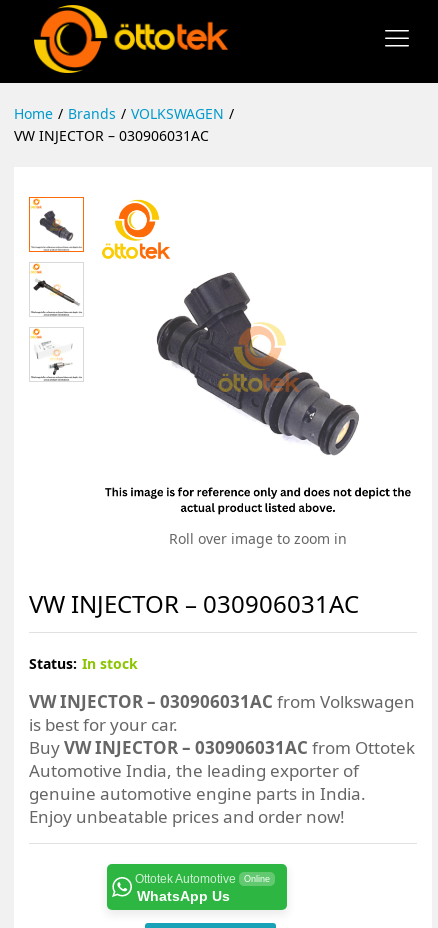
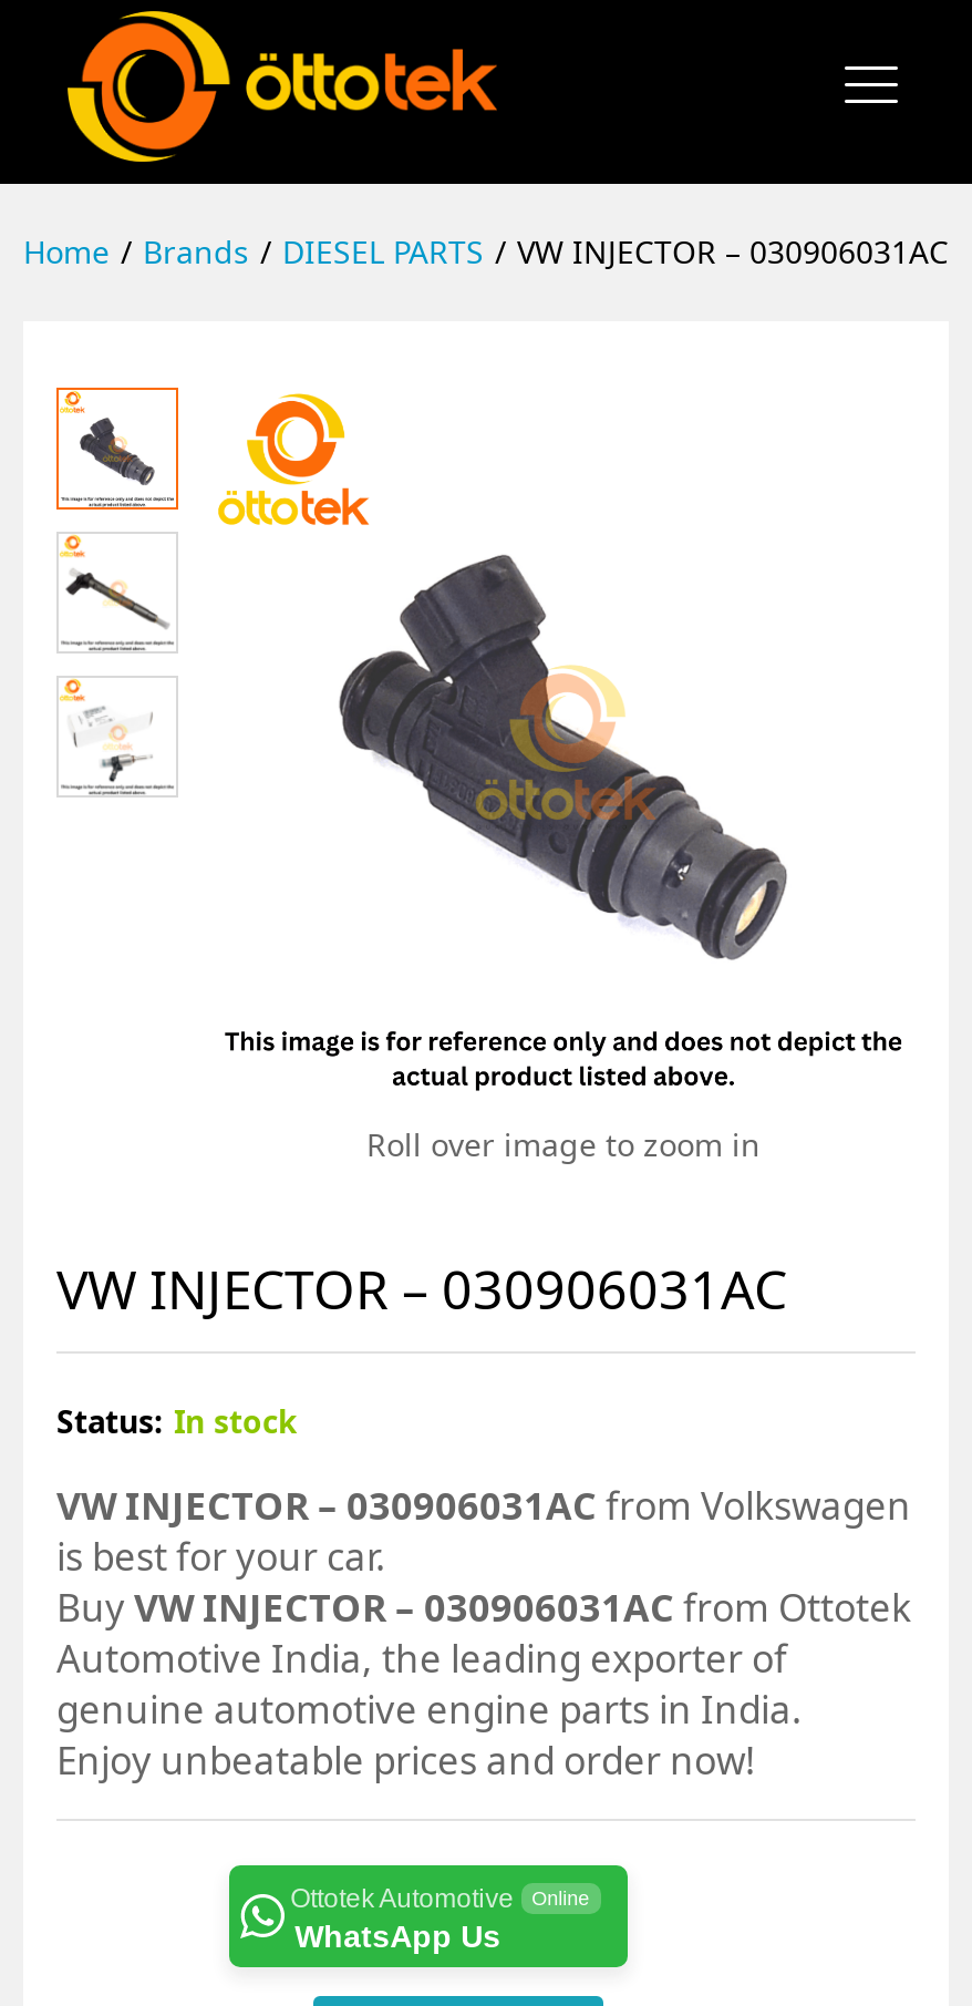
[14,104,234,145] Home / Brands / VOLKSWAGEN / | VW INJECTOR – 030906031AC -> [23,230,949,272] Home / Brands / DIESEL PARTS / VW INJECTOR – 030906031AC

